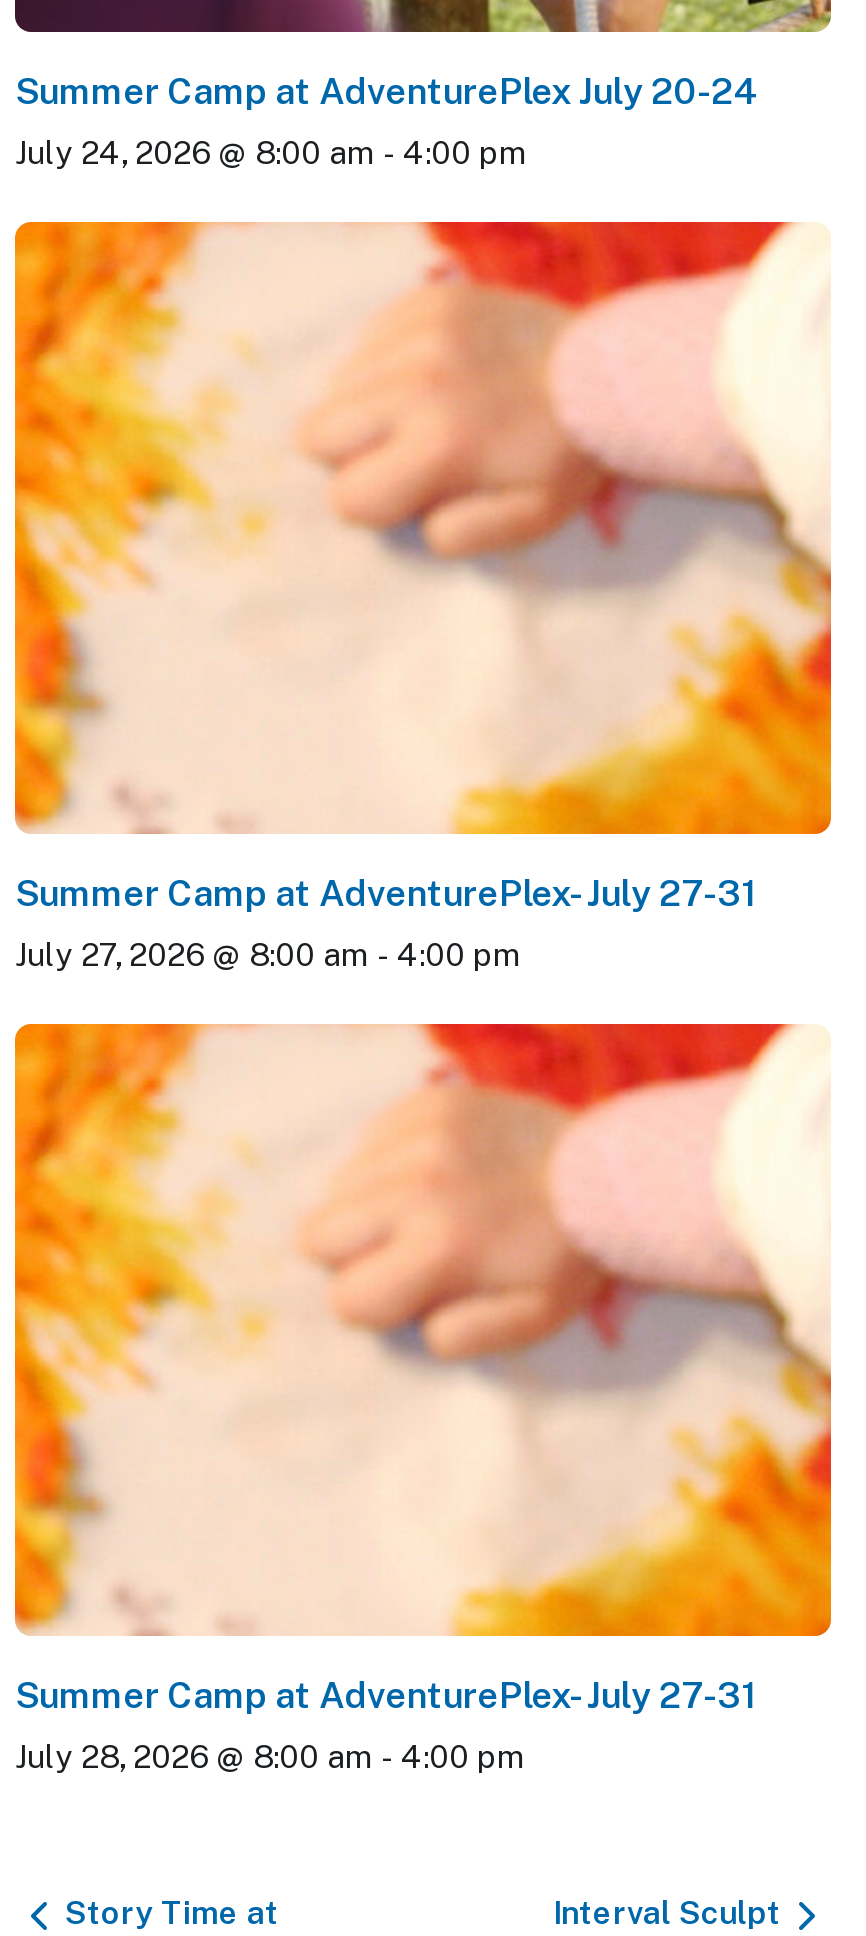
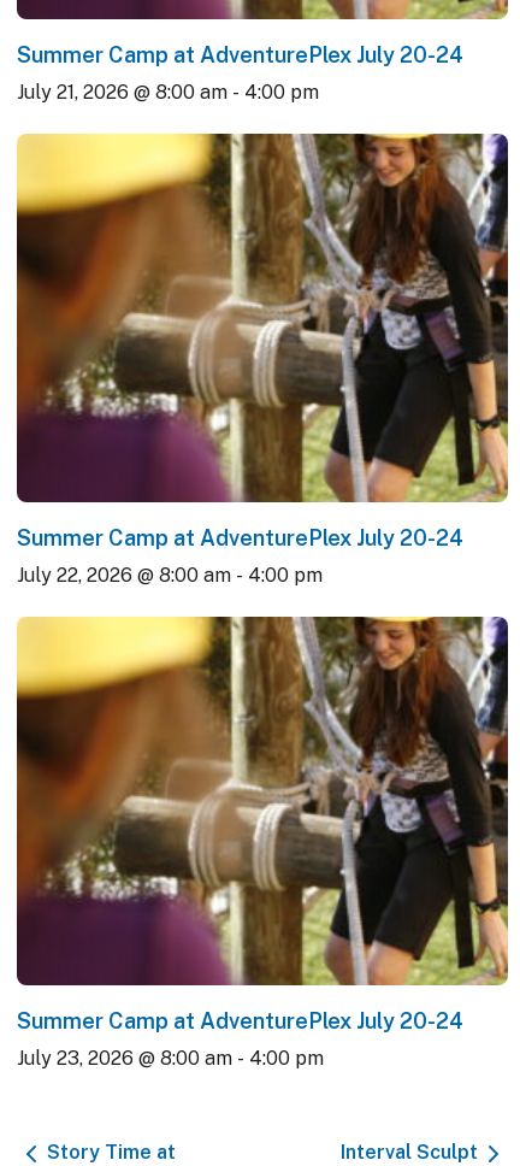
[15,133,527,171] July 24, 2026 @ 8:00 am - 4:00 pm -> [17,80,319,103] July 21, 2026 @ 8:00 am - 4:00 pm
[13,220,833,913] [image] | Summer Camp at AdventurePlex- July 27-31 -> [16,132,509,550] [image] | Summer Camp at AdventurePlex July 20-24
[15,935,521,973] July 27, 2026 @ 8:00 am - 4:00 pm -> [17,563,323,586] July 22, 2026 @ 8:00 am - 4:00 pm
[13,1022,833,1715] [image] | Summer Camp at AdventurePlex- July 27-31 -> [16,616,509,1033] [image] | Summer Camp at AdventurePlex July 20-24
[15,1737,525,1775] July 28, 2026 @ 8:00 am - 4:00 pm -> [17,1046,324,1069] July 23, 2026 @ 8:00 am - 4:00 pm

